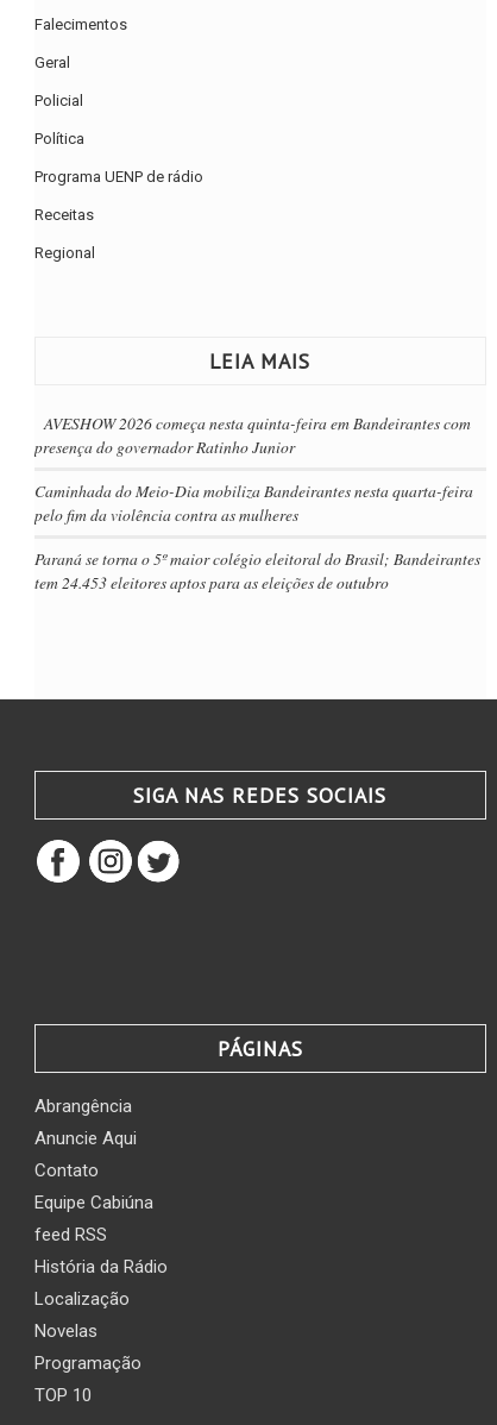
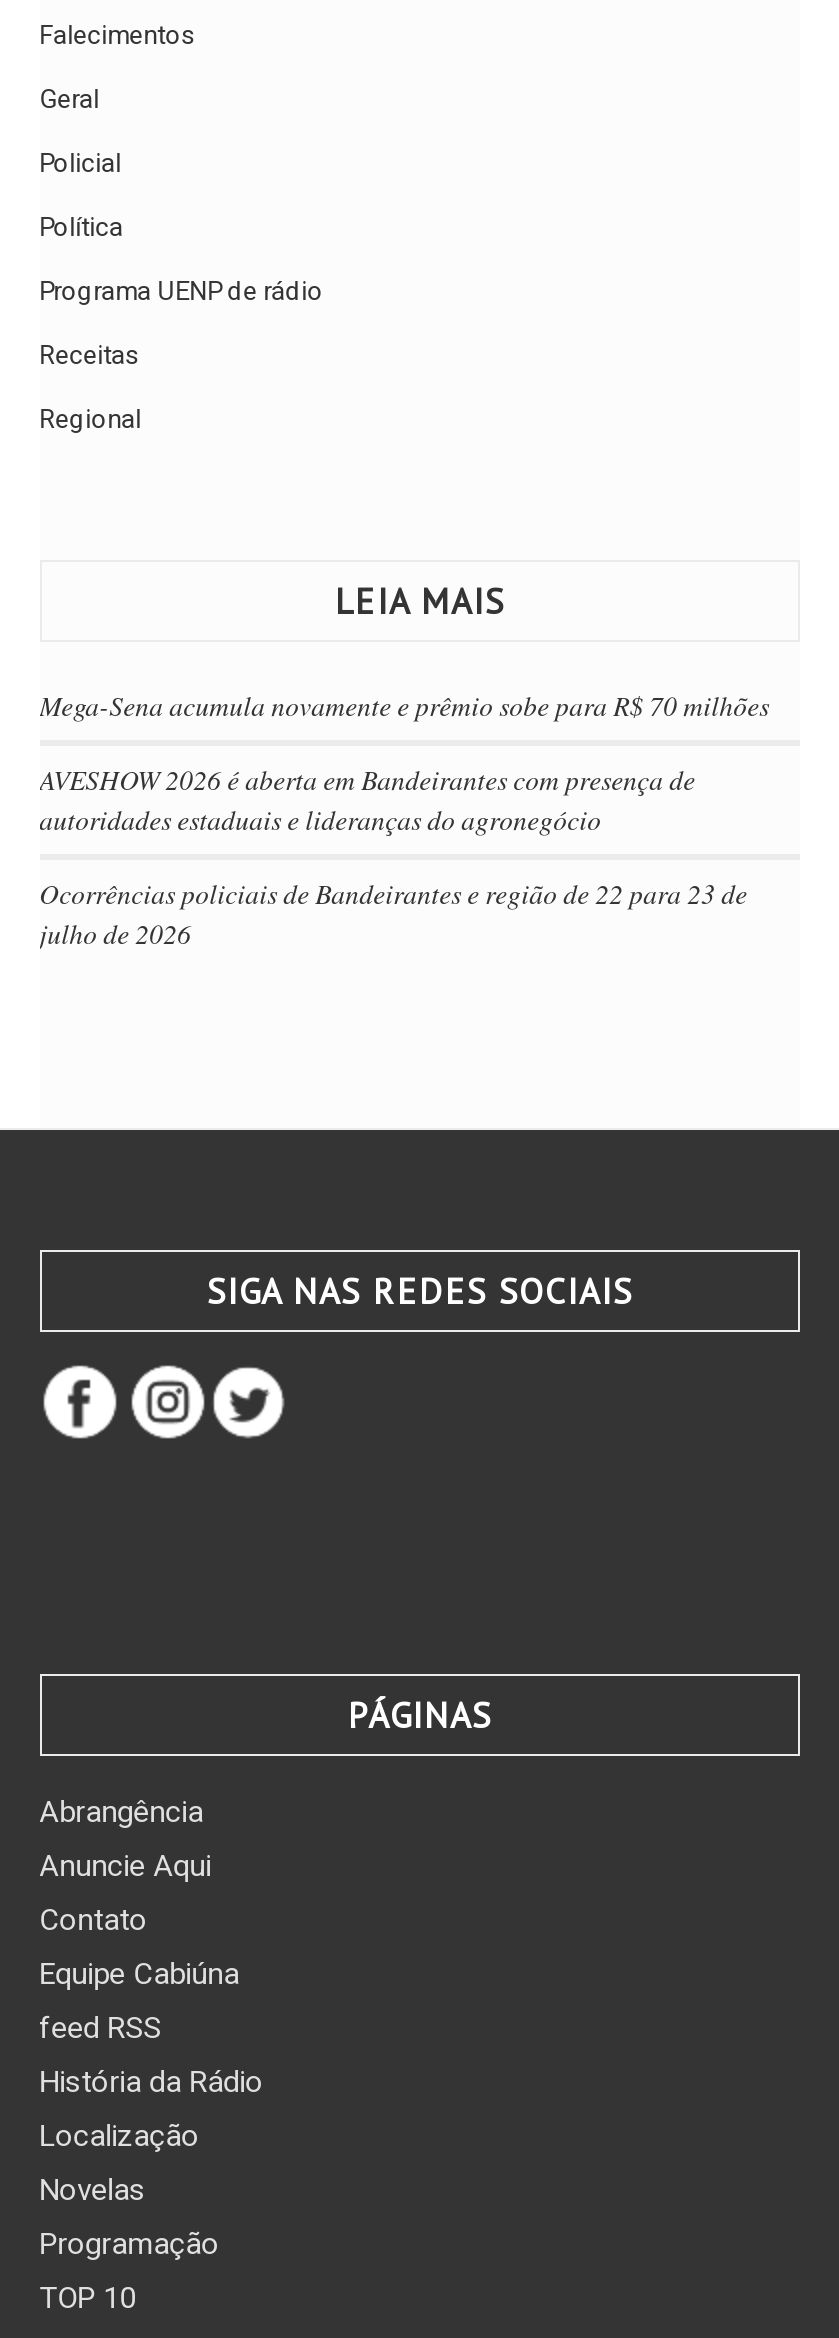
[34,412,470,458] AVESHOW 2026 começa nesta quinta-feira em Bandeirantes com | presença do governador Ratinho Junior -> [39,685,769,723] Mega-Sena acumula novamente e prêmio sobe para R$ 70 milhões
[34,479,473,526] Caminhada do Meio-Dia mobiliza Bandeirantes nesta quarta-feira | pelo fim da violência contra as mulheres -> [39,759,695,837] AVESHOW 2026 é aberta em Bandeirantes com presença de | autoridades estaduais e lideranças do agronegócio
[34,547,480,594] Paraná se torna o 5º maior colégio eleitoral do Brasil; Bandeirantes | tem 24.453 eleitores aptos para as eleições de outubro -> [39,873,747,951] Ocorrências policiais de Bandeirantes e região de 22 para 23 de | julho de 2026

